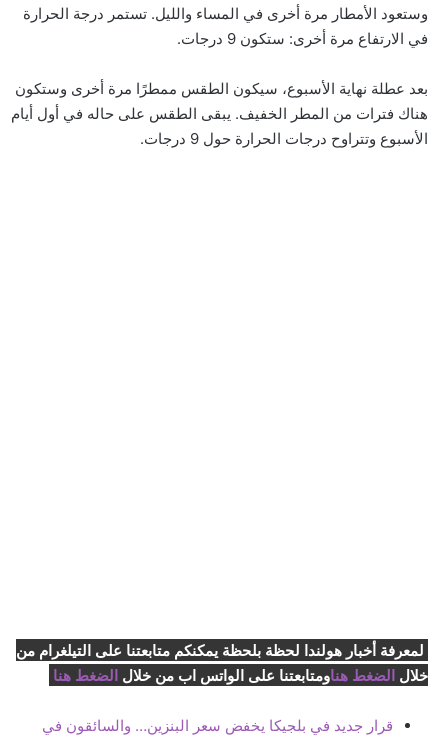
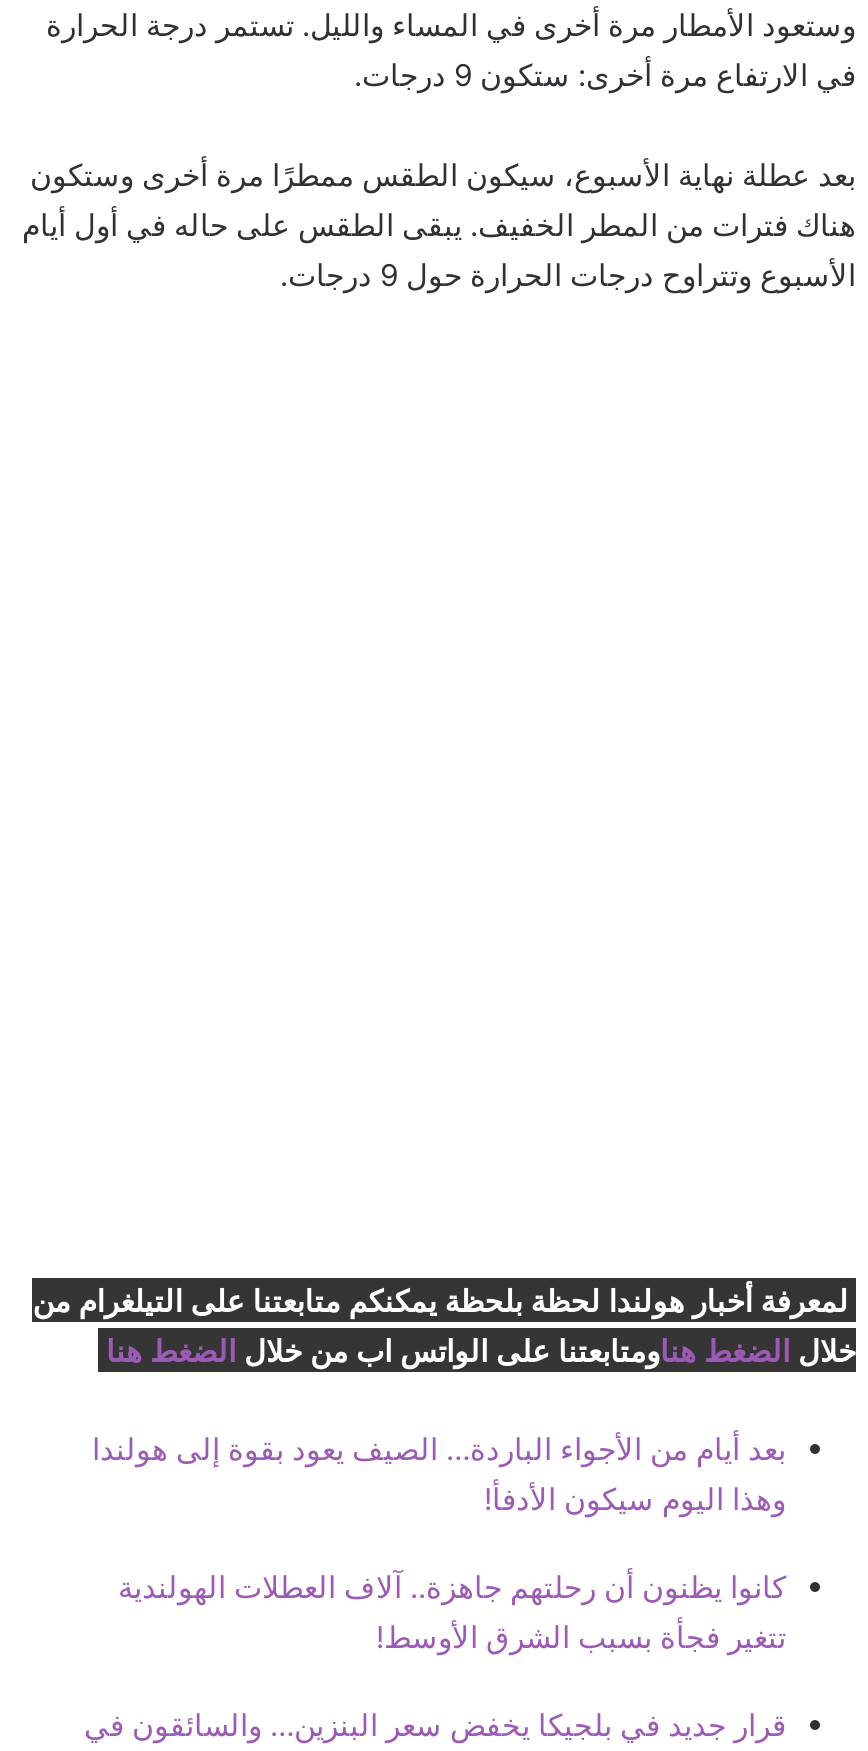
none -> [92,1431,786,1657] بعد أيام من الأجواء الباردة… الصيف يعود بقوة إلى هولندا | وهذا اليوم سيكون الأدفأ! | كانوا يظنون أن رحلتهم جاهزة.. آلاف العطلات الهولندية | تتغير فجأة بسبب الشرق الأوسط!

